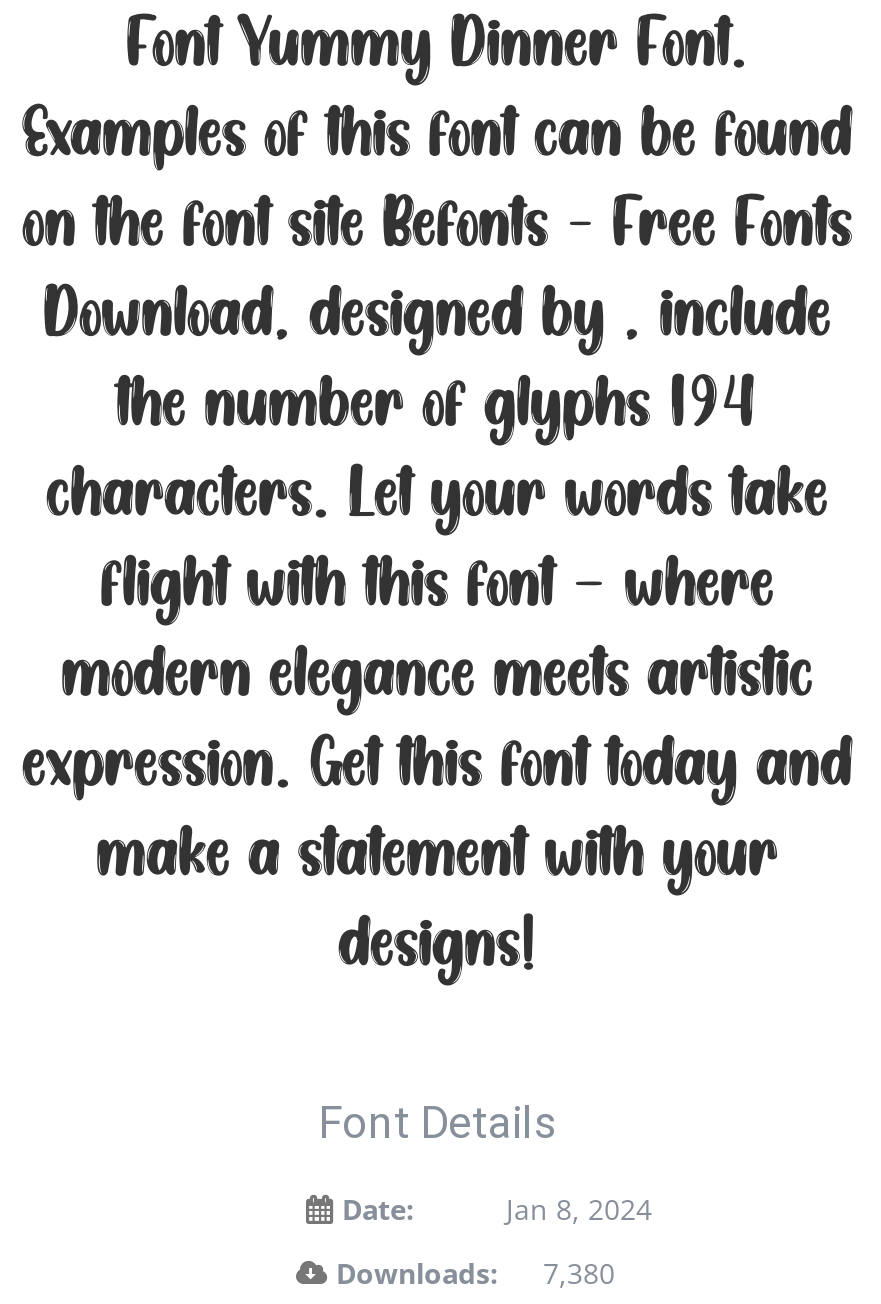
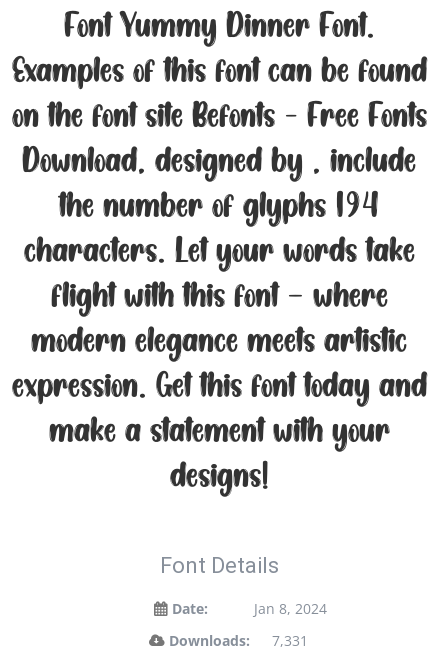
[336,1254,615,1292] Downloads: 7,380 -> [168,631,308,650] Downloads: 7,331

